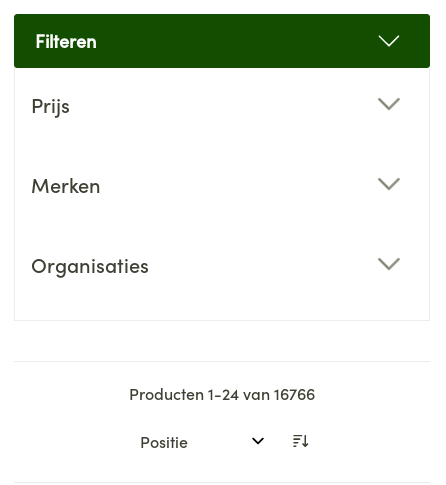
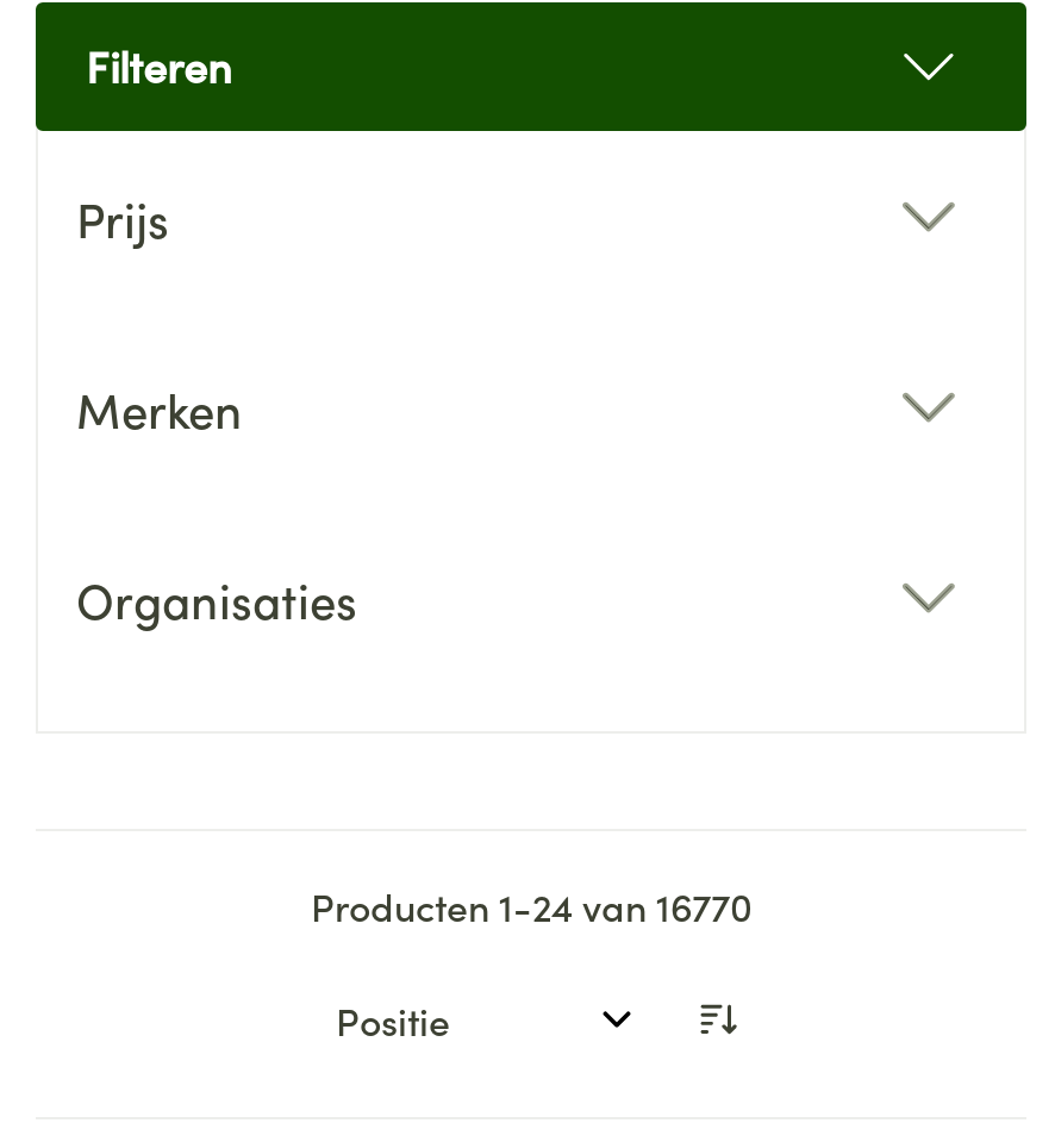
[129,382,315,404] Producten 1-24 van 16766 -> [311,879,751,931] Producten 1-24 van 16770

